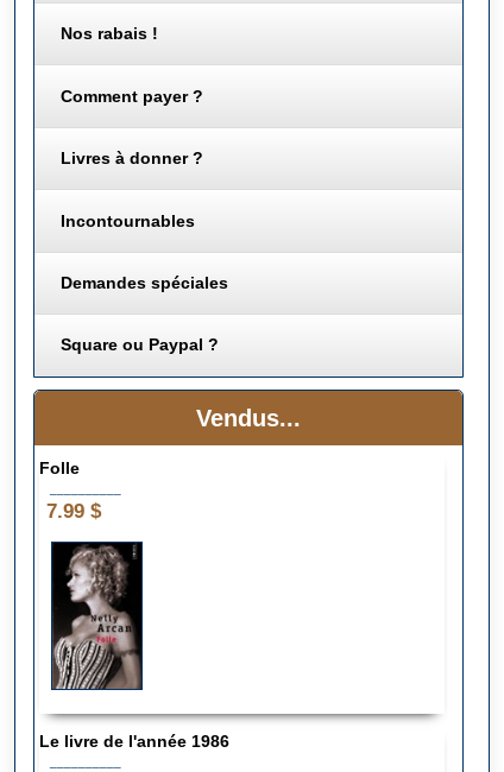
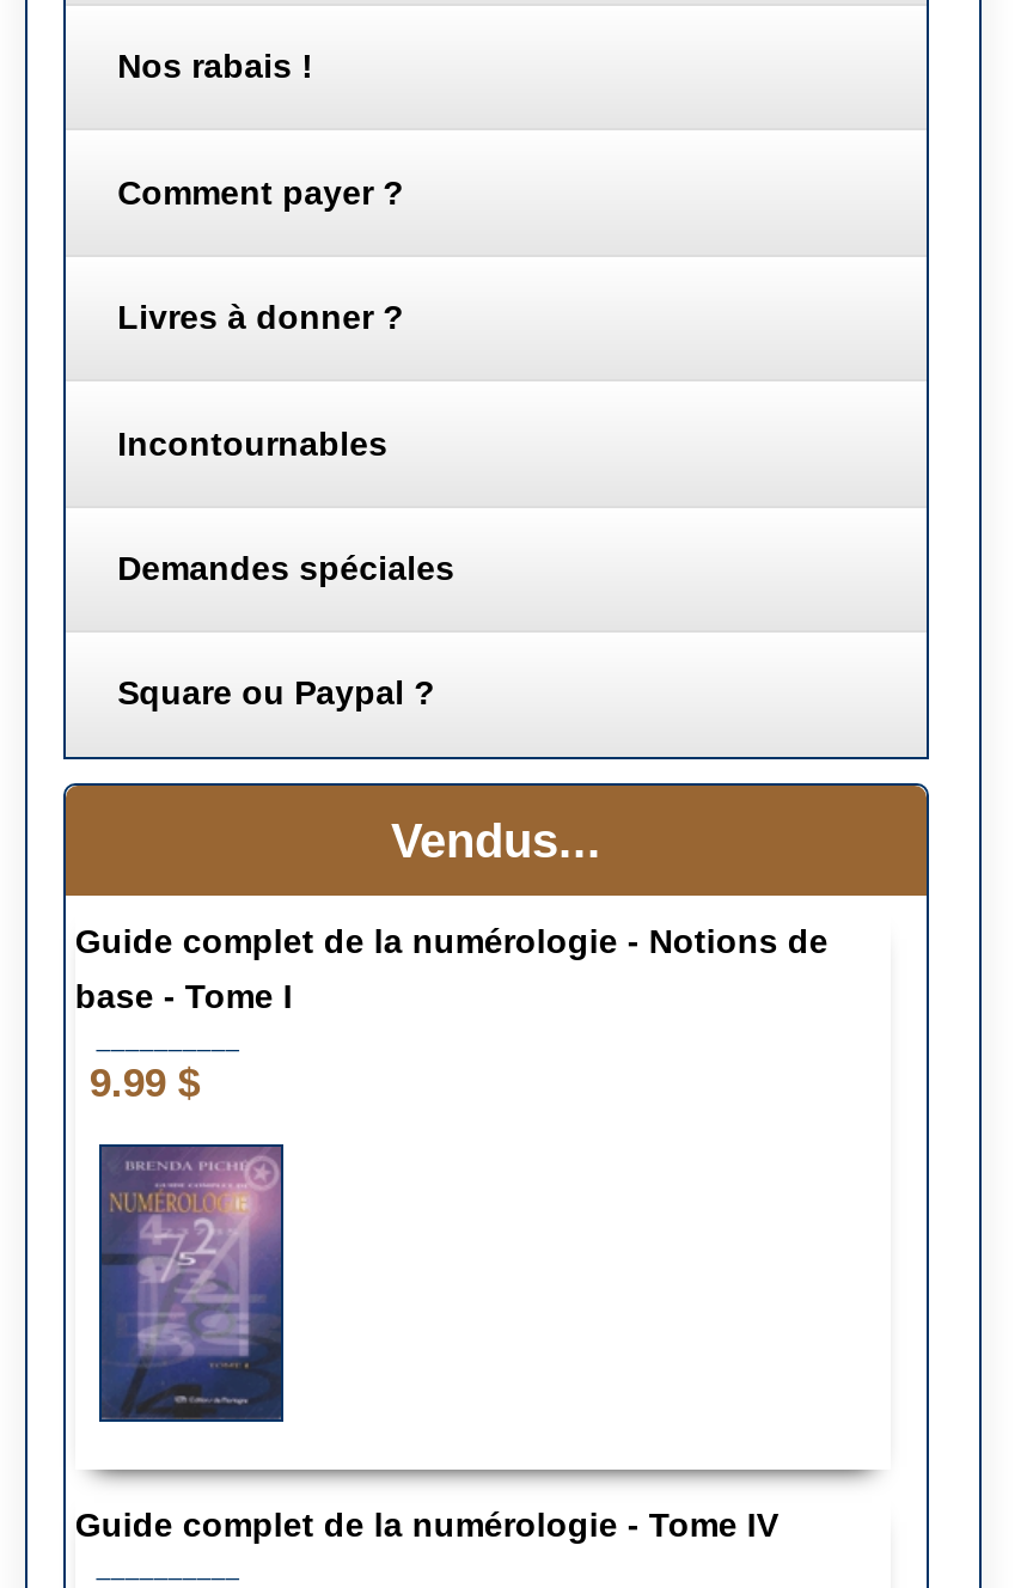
[39,459,80,478] Folle -> [75,922,828,1016] Guide complet de la numérologie - Notions de | base - Tome I
[46,500,101,523] 7.99 $ -> [89,1061,199,1107] 9.99 $
[39,542,229,750] [image] | Le livre de l'année 1986 -> [75,1142,778,1544] [image] | Guide complet de la numérologie - Tome IV

